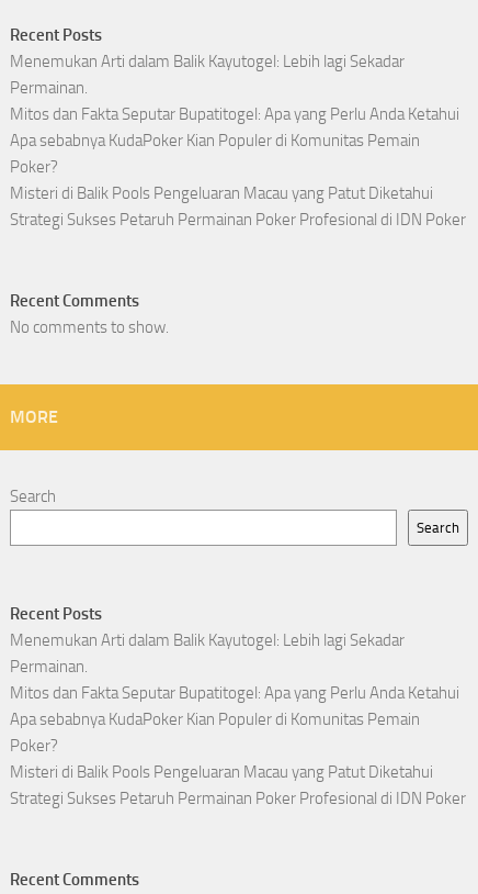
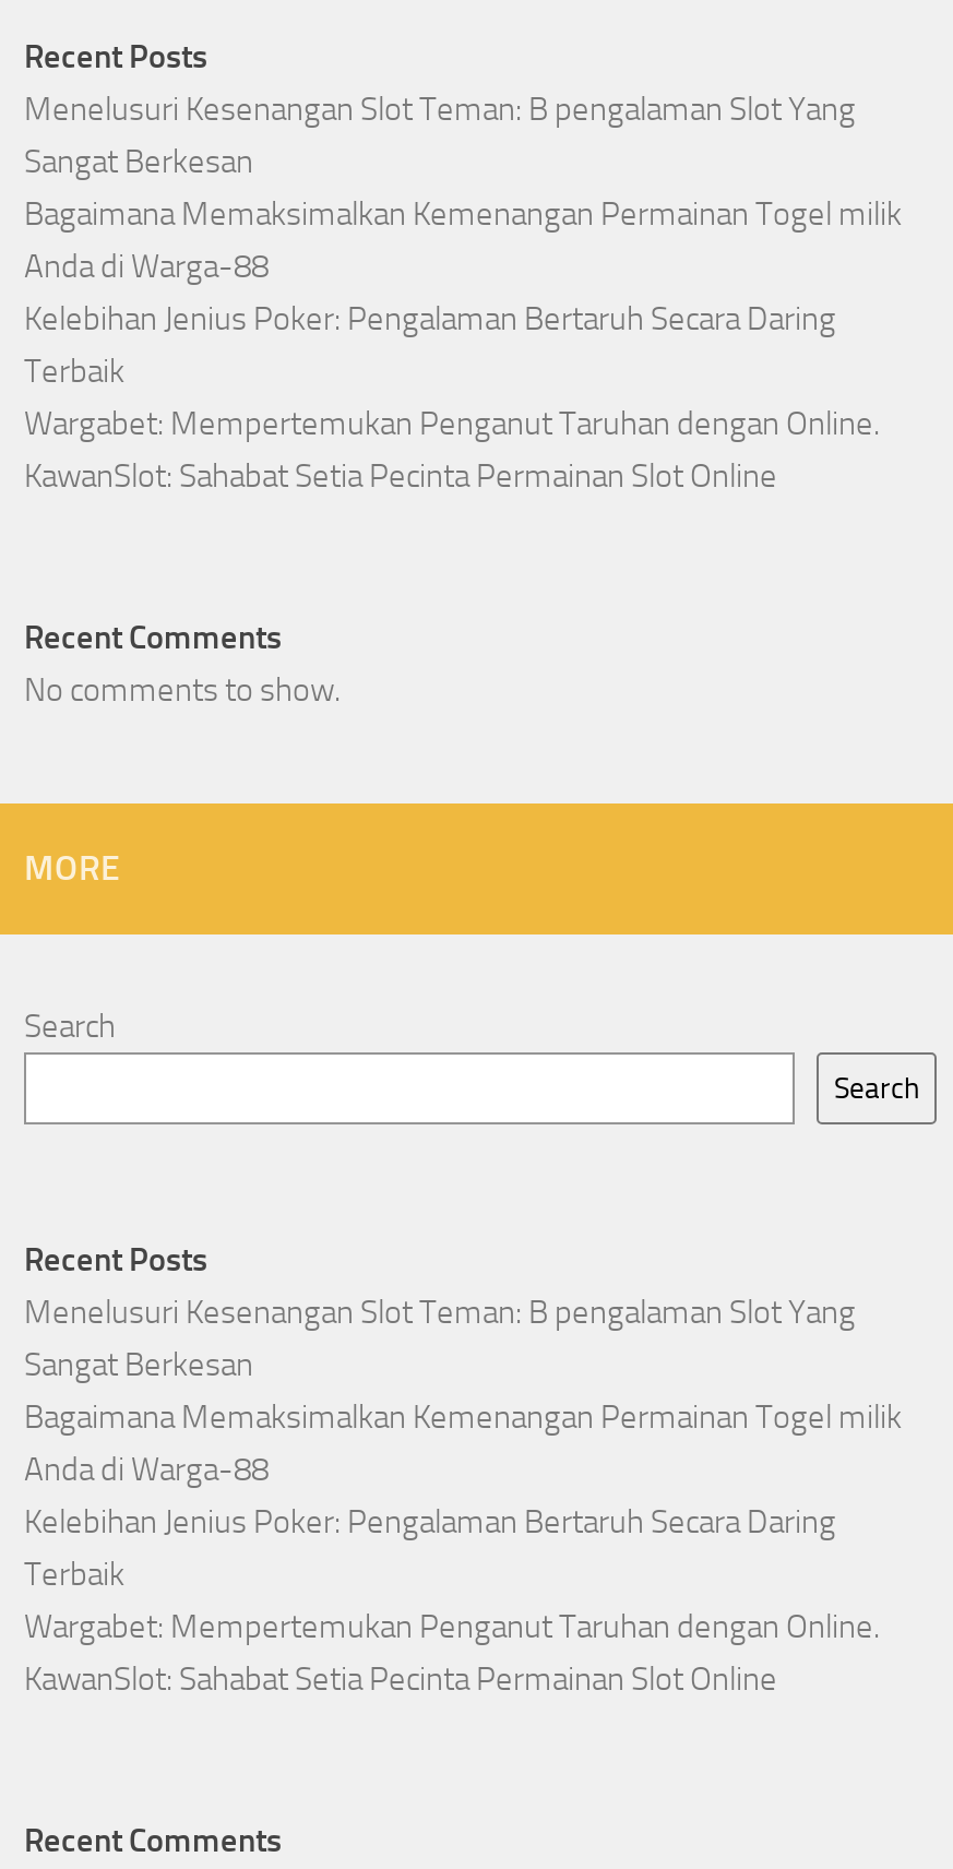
[10,51,466,229] Menemukan Arti dalam Balik Kayutogel: Lebih lagi Sekadar | Permainan. | Mitos dan Fakta Seputar Bupatitogel: Apa yang Perlu Anda Ketahui | Apa sebabnya KudaPoker Kian Populer di Komunitas Pemain | Poker? | Misteri di Balik Pools Pengeluaran Macau yang Patut Diketahui | Strategi Sukses Petaruh Permainan Poker Profesional di IDN Poker -> [24,89,902,495] Menelusuri Kesenangan Slot Teman: B pengalaman Slot Yang | Sangat Berkesan | Bagaimana Memaksimalkan Kemenangan Permainan Togel milik | Anda di Warga-88 | Kelebihan Jenius Poker: Pengalaman Bertaruh Secara Daring | Terbaik | Wargabet: Mempertemukan Penganut Taruhan dengan Online. | KawanSlot: Sahabat Setia Pecinta Permainan Slot Online
[10,630,466,808] Menemukan Arti dalam Balik Kayutogel: Lebih lagi Sekadar | Permainan. | Mitos dan Fakta Seputar Bupatitogel: Apa yang Perlu Anda Ketahui | Apa sebabnya KudaPoker Kian Populer di Komunitas Pemain | Poker? | Misteri di Balik Pools Pengeluaran Macau yang Patut Diketahui | Strategi Sukses Petaruh Permainan Poker Profesional di IDN Poker -> [24,1292,902,1698] Menelusuri Kesenangan Slot Teman: B pengalaman Slot Yang | Sangat Berkesan | Bagaimana Memaksimalkan Kemenangan Permainan Togel milik | Anda di Warga-88 | Kelebihan Jenius Poker: Pengalaman Bertaruh Secara Daring | Terbaik | Wargabet: Mempertemukan Penganut Taruhan dengan Online. | KawanSlot: Sahabat Setia Pecinta Permainan Slot Online

